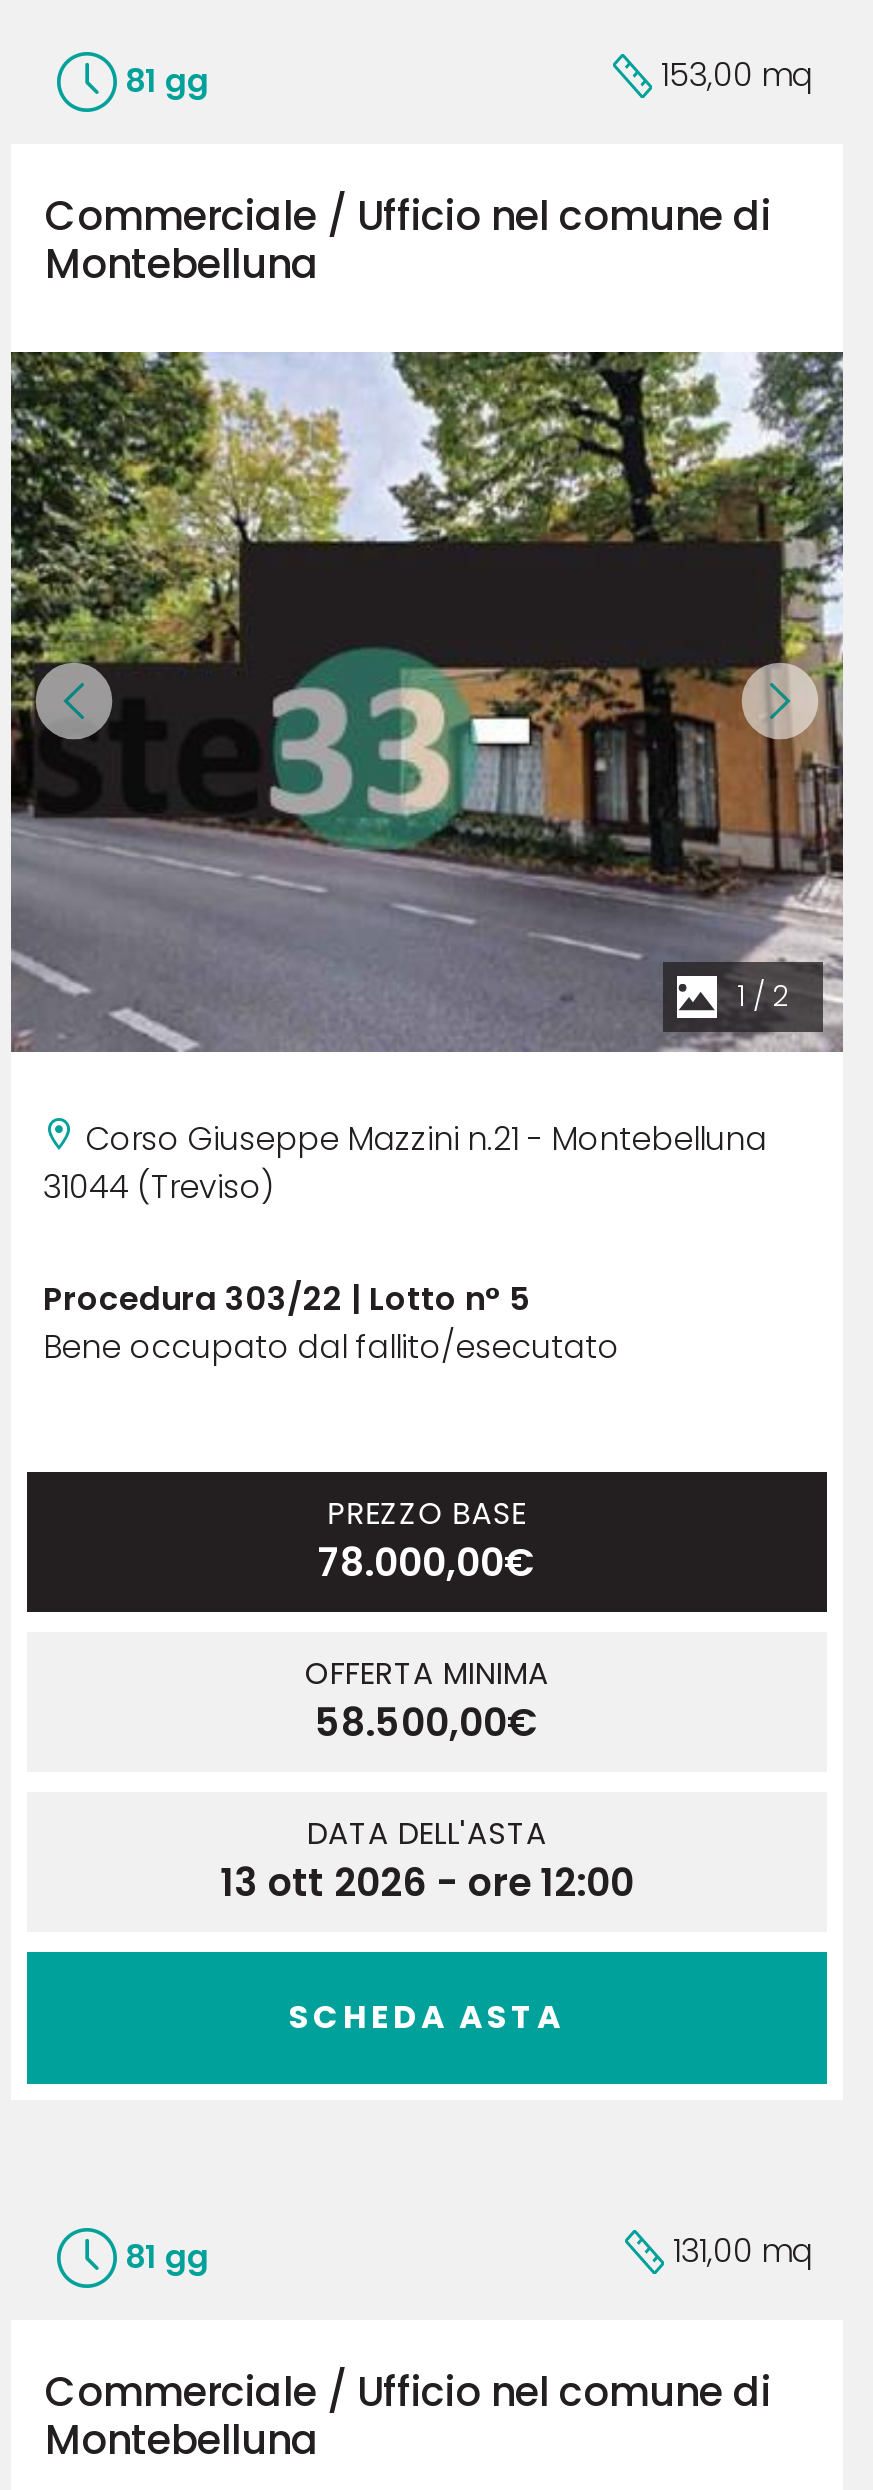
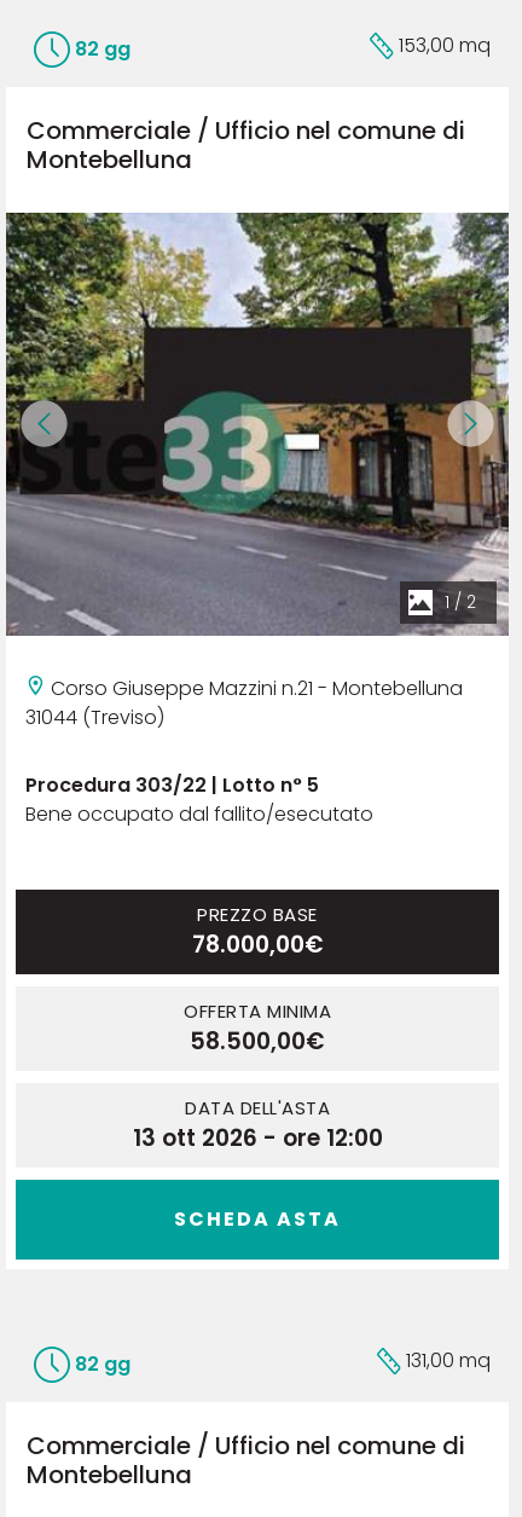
[125,57,209,103] 81 gg -> [75,35,130,62] 82 gg
[125,2233,209,2279] 81 gg -> [75,1350,130,1378] 82 gg

